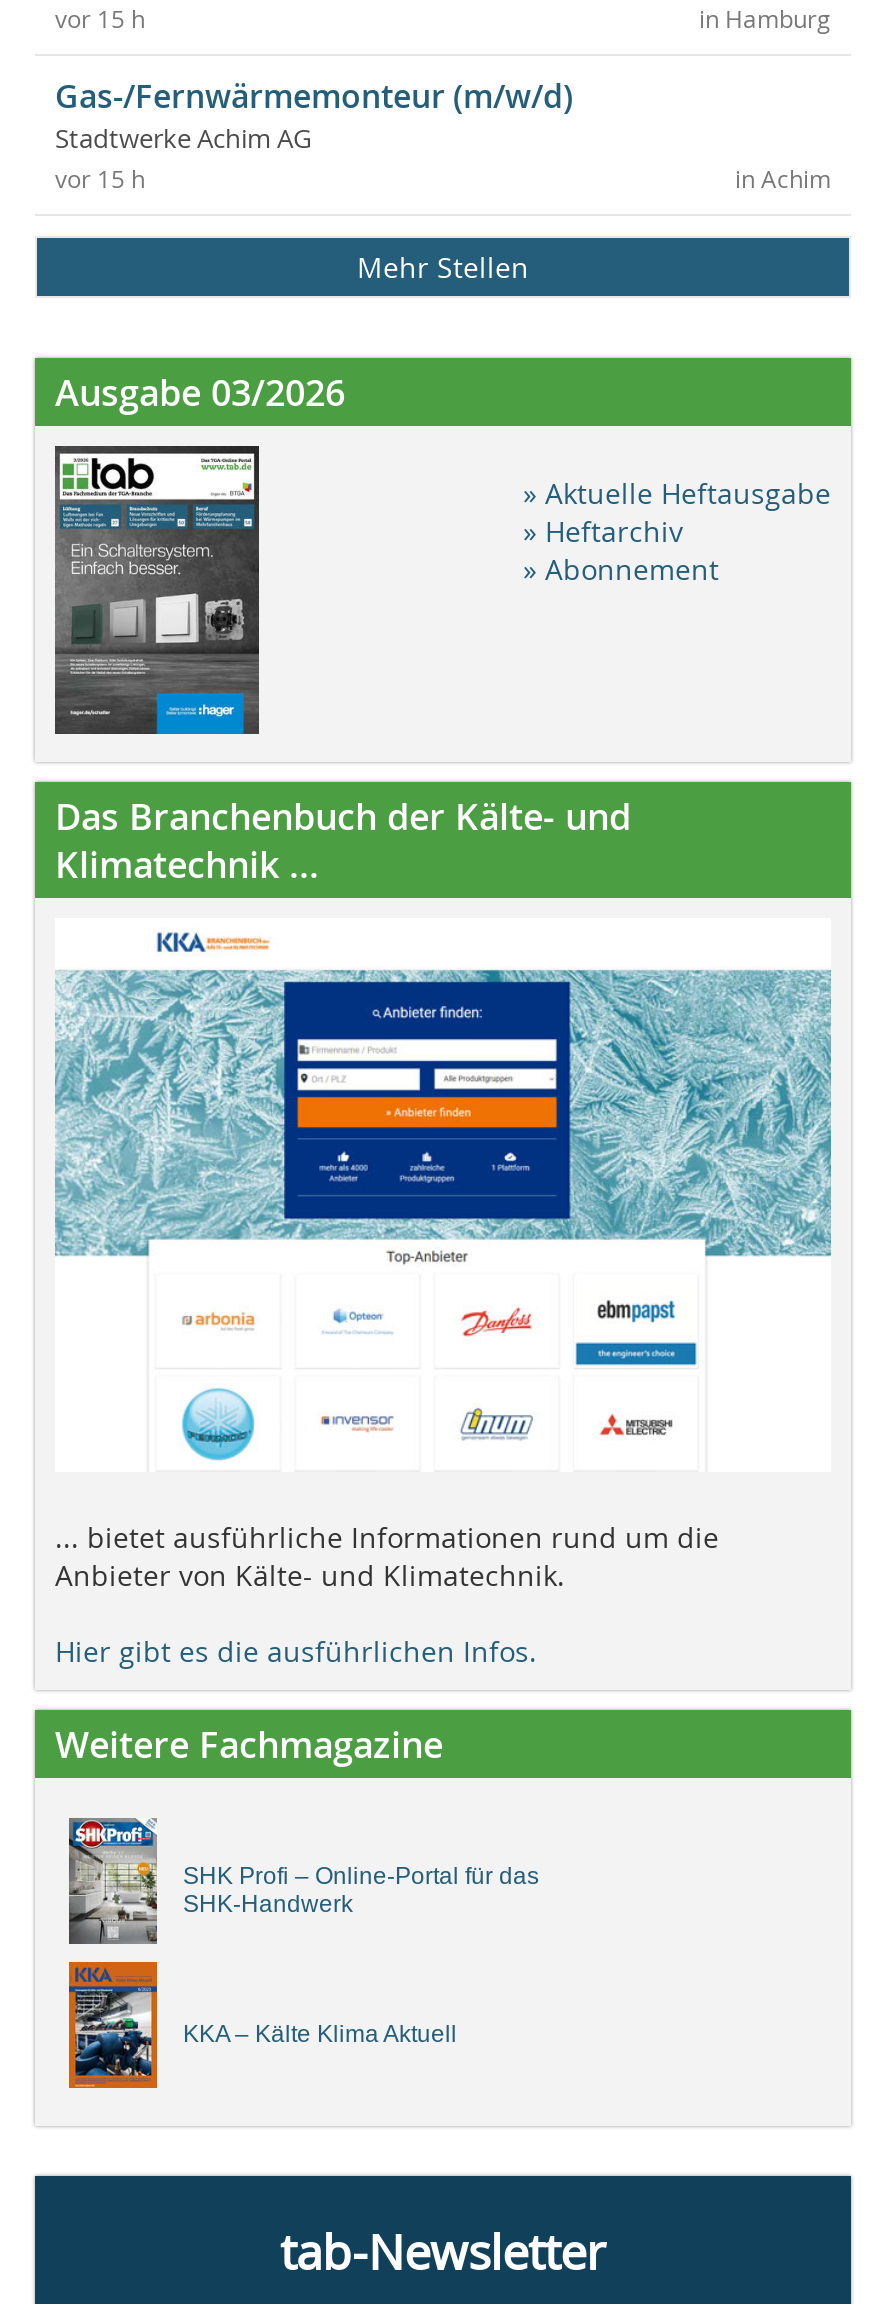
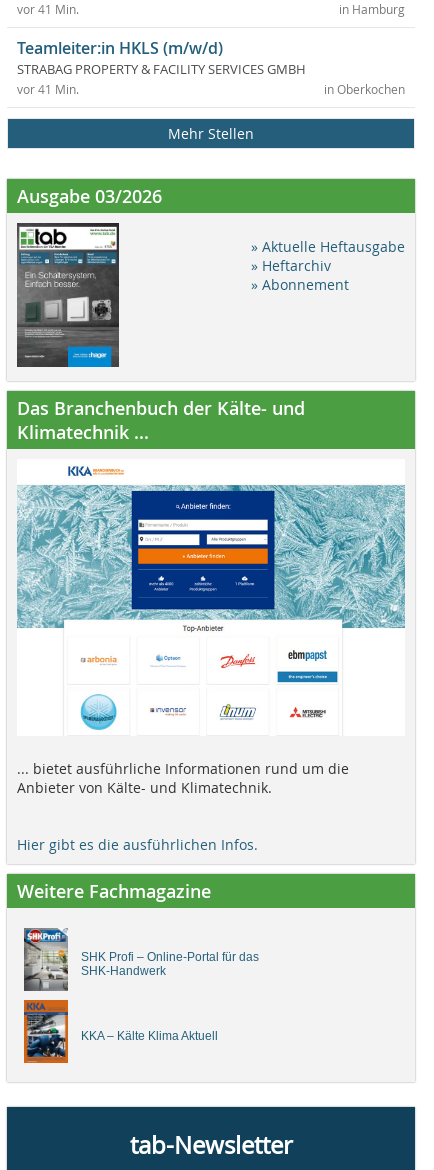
[55,4,145,34] vor 15 h -> [17,2,79,17] vor 41 Min.
[55,74,831,194] Gas-/Fernwärmemonteur (m/w/d) | Stadtwerke Achim AG | in Achim | vor 15 h -> [17,37,405,97] Teamleiter:in HKLS (m/w/d) | STRABAG PROPERTY & FACILITY SERVICES GMBH | in Oberkochen | vor 41 Min.

